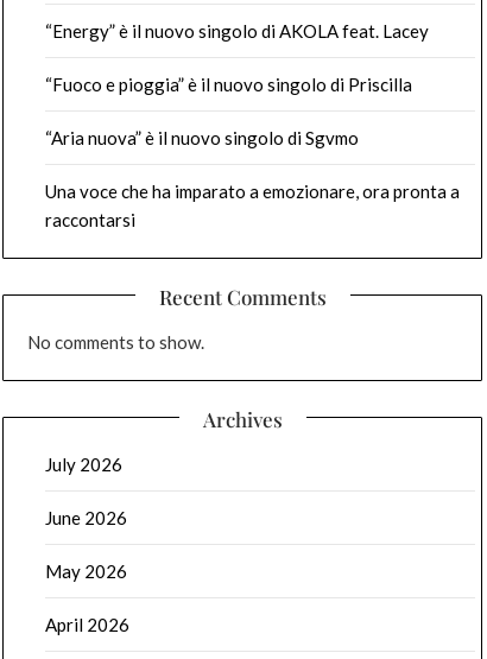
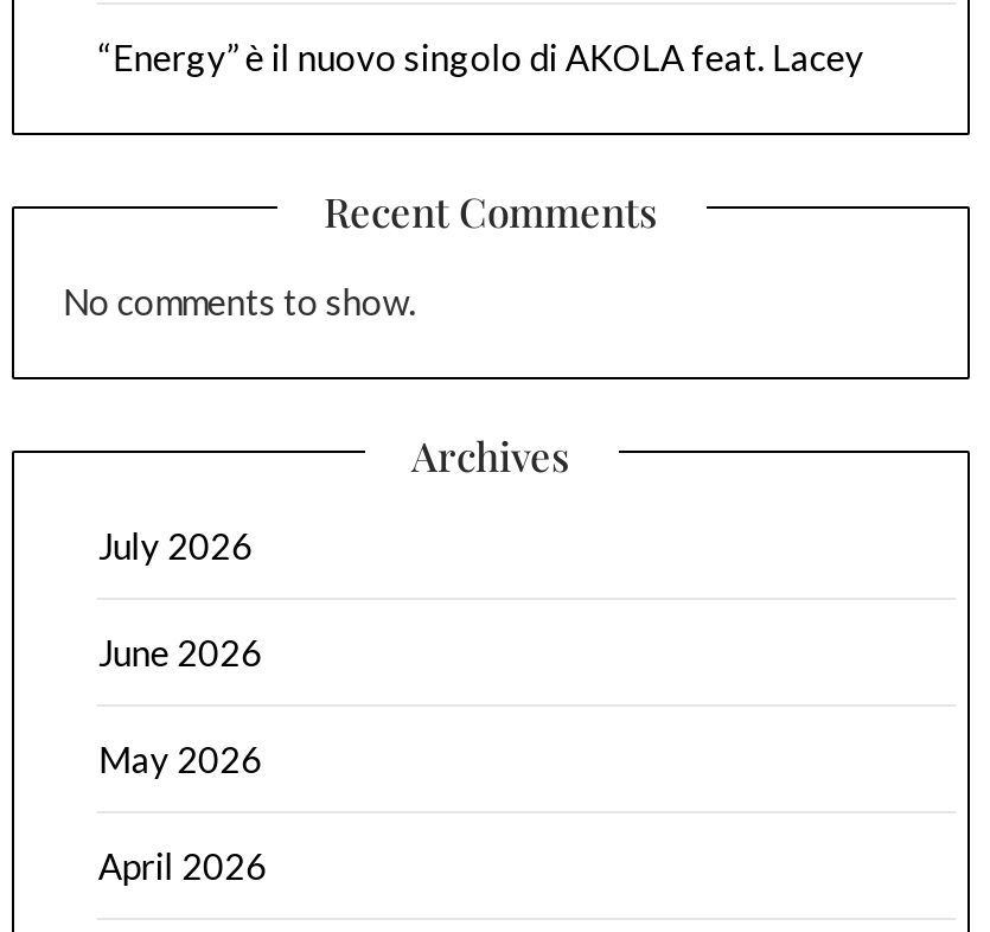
[46,74,460,231] “Fuoco e pioggia” è il nuovo singolo di Priscilla | “Aria nuova” è il nuovo singolo di Sgvmo | Una voce che ha imparato a emozionare, ora pronta a | raccontarsi -> none

